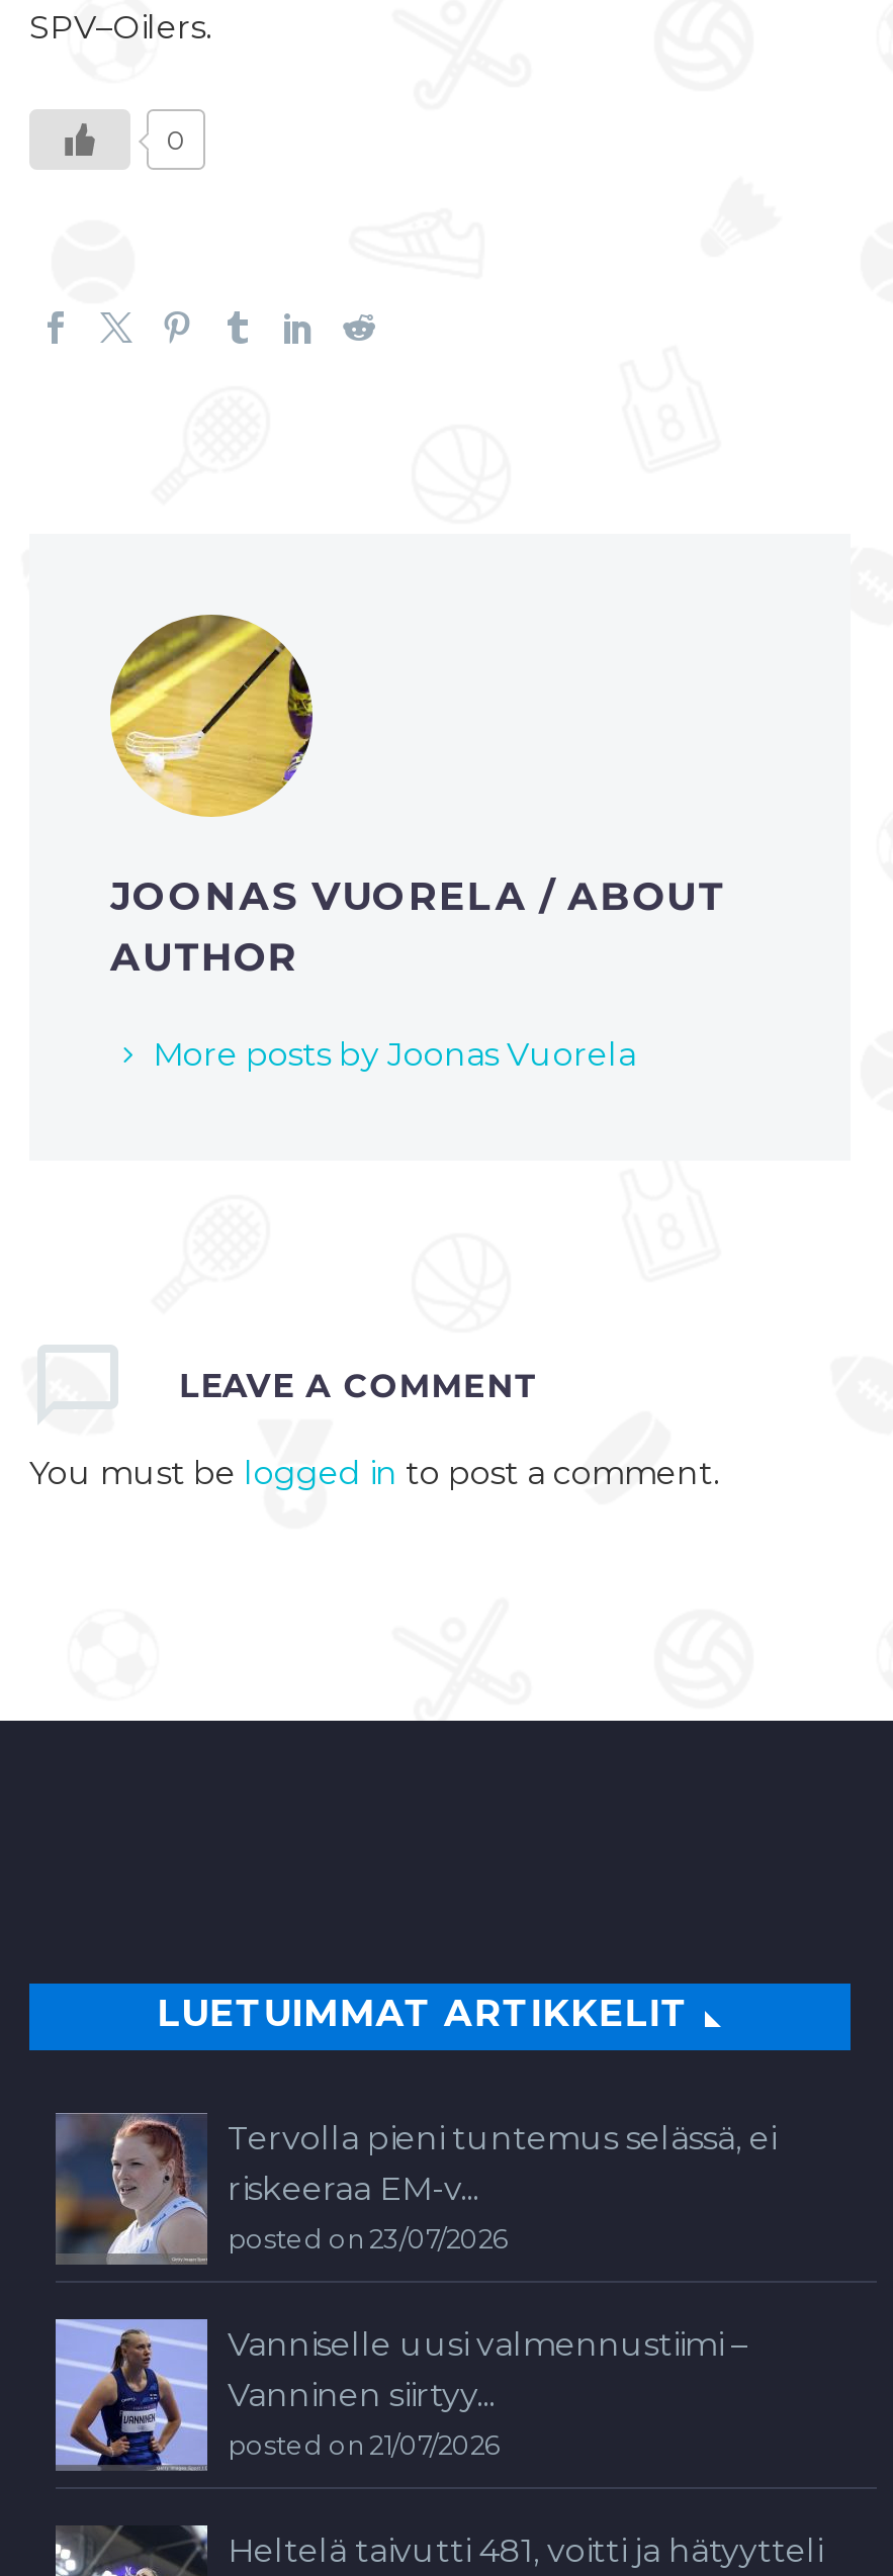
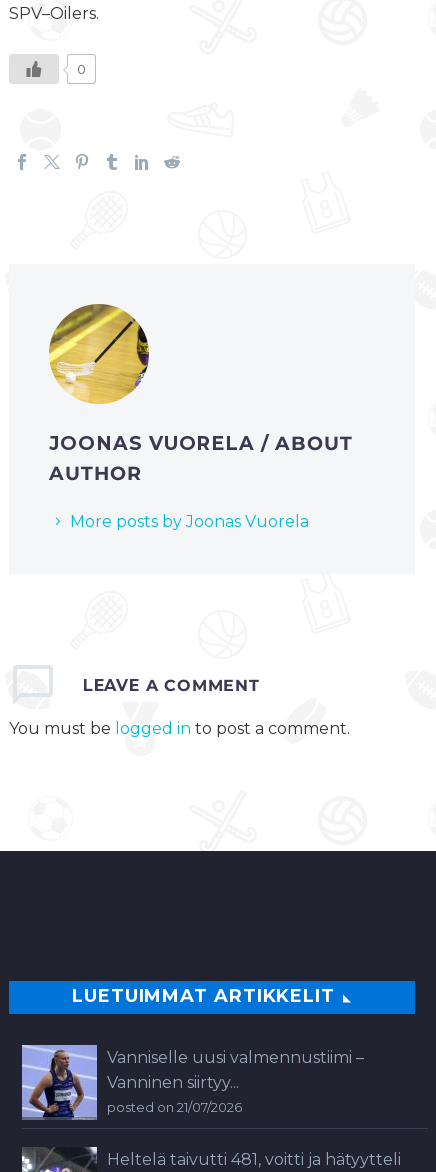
[56,2113,776,2265] [image] | Tervolla pieni tuntemus selässä, ei | riskeeraa EM-v... | posted on 23/07/2026 -> none

